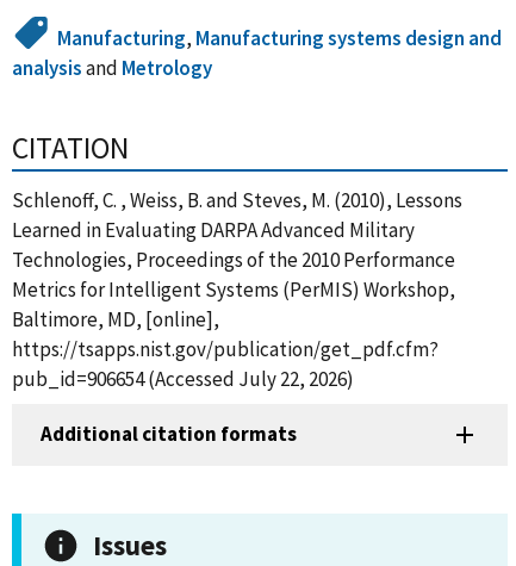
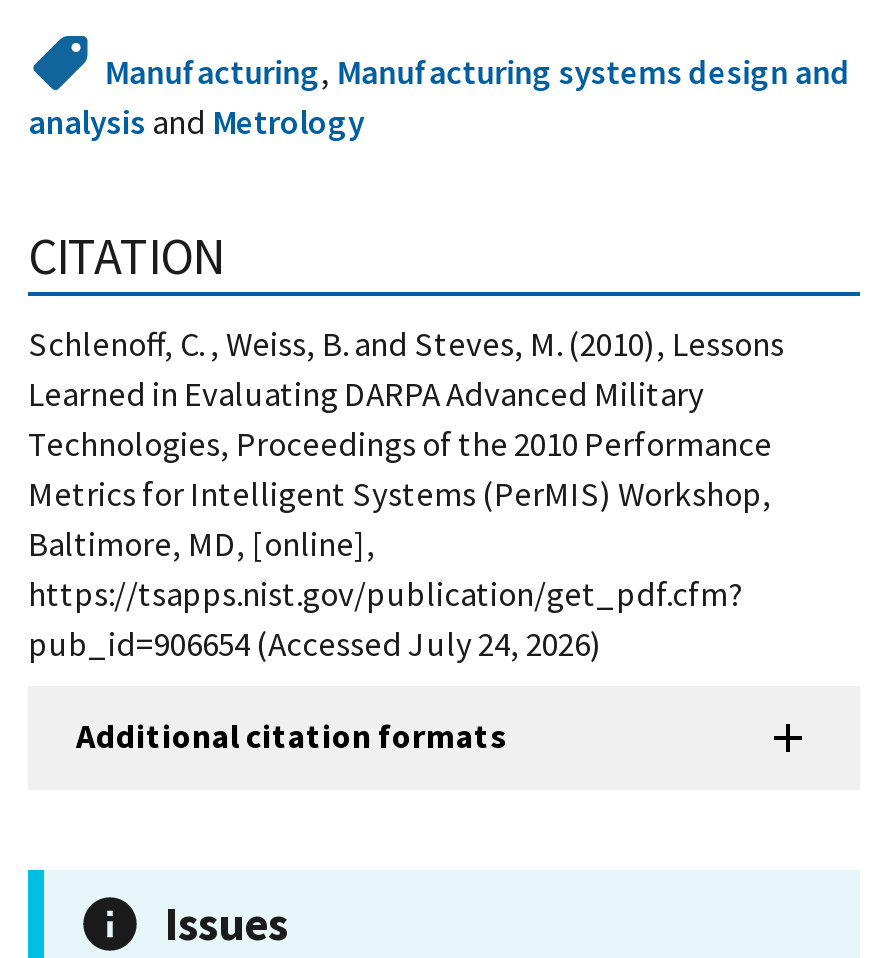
[12,366,354,392] pub_id=906654 (Accessed July 22, 2026) -> [28,622,602,666] pub_id=906654 (Accessed July 24, 2026)

